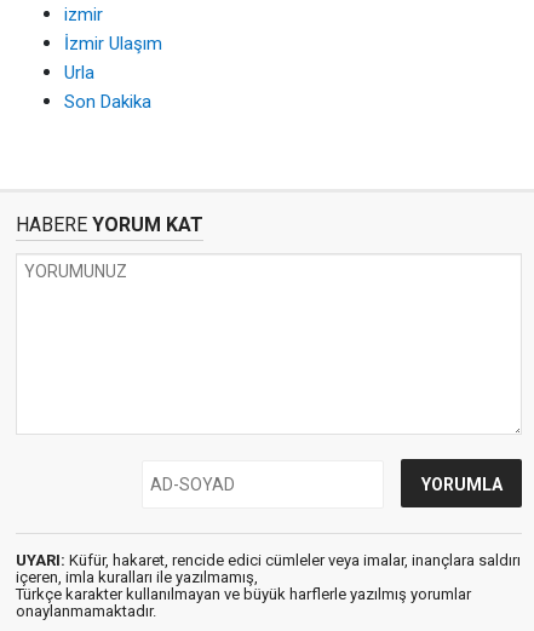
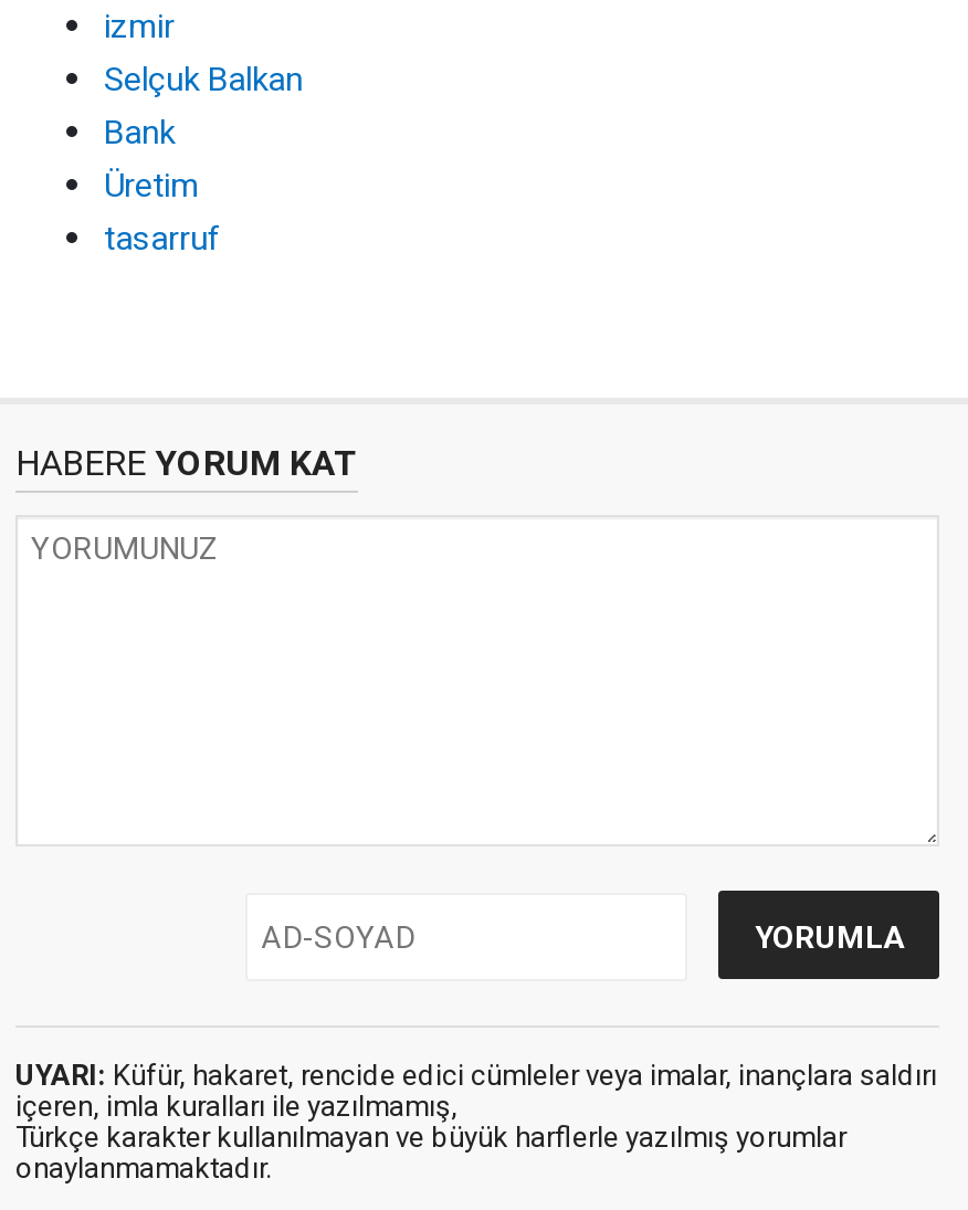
[64,33,162,113] İzmir Ulaşım | Urla | Son Dakika -> [104,60,303,259] Selçuk Balkan | Bank | Üretim | tasarruf

